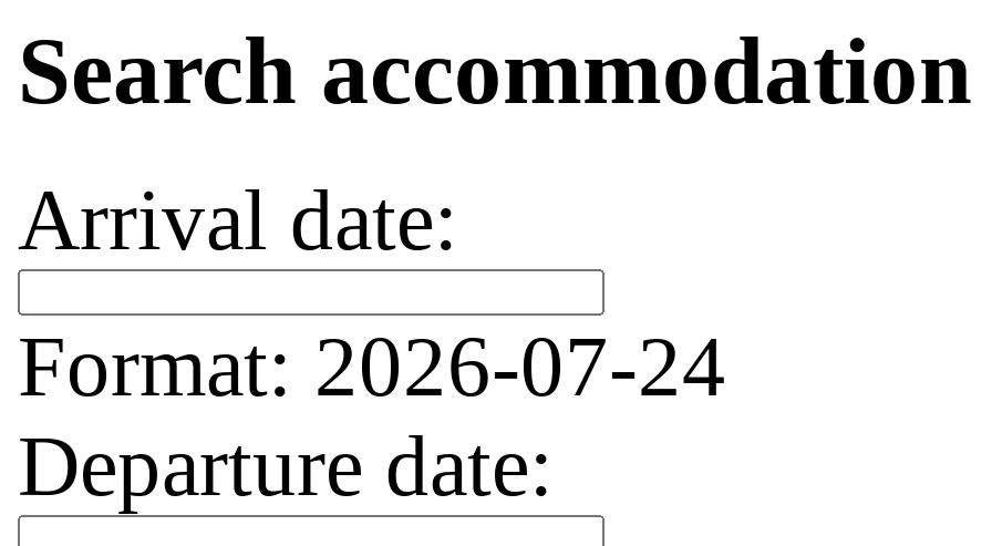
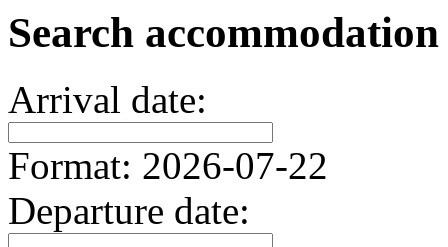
[18,317,726,413] Format: 2026-07-24 -> [8,144,328,187] Format: 2026-07-22

